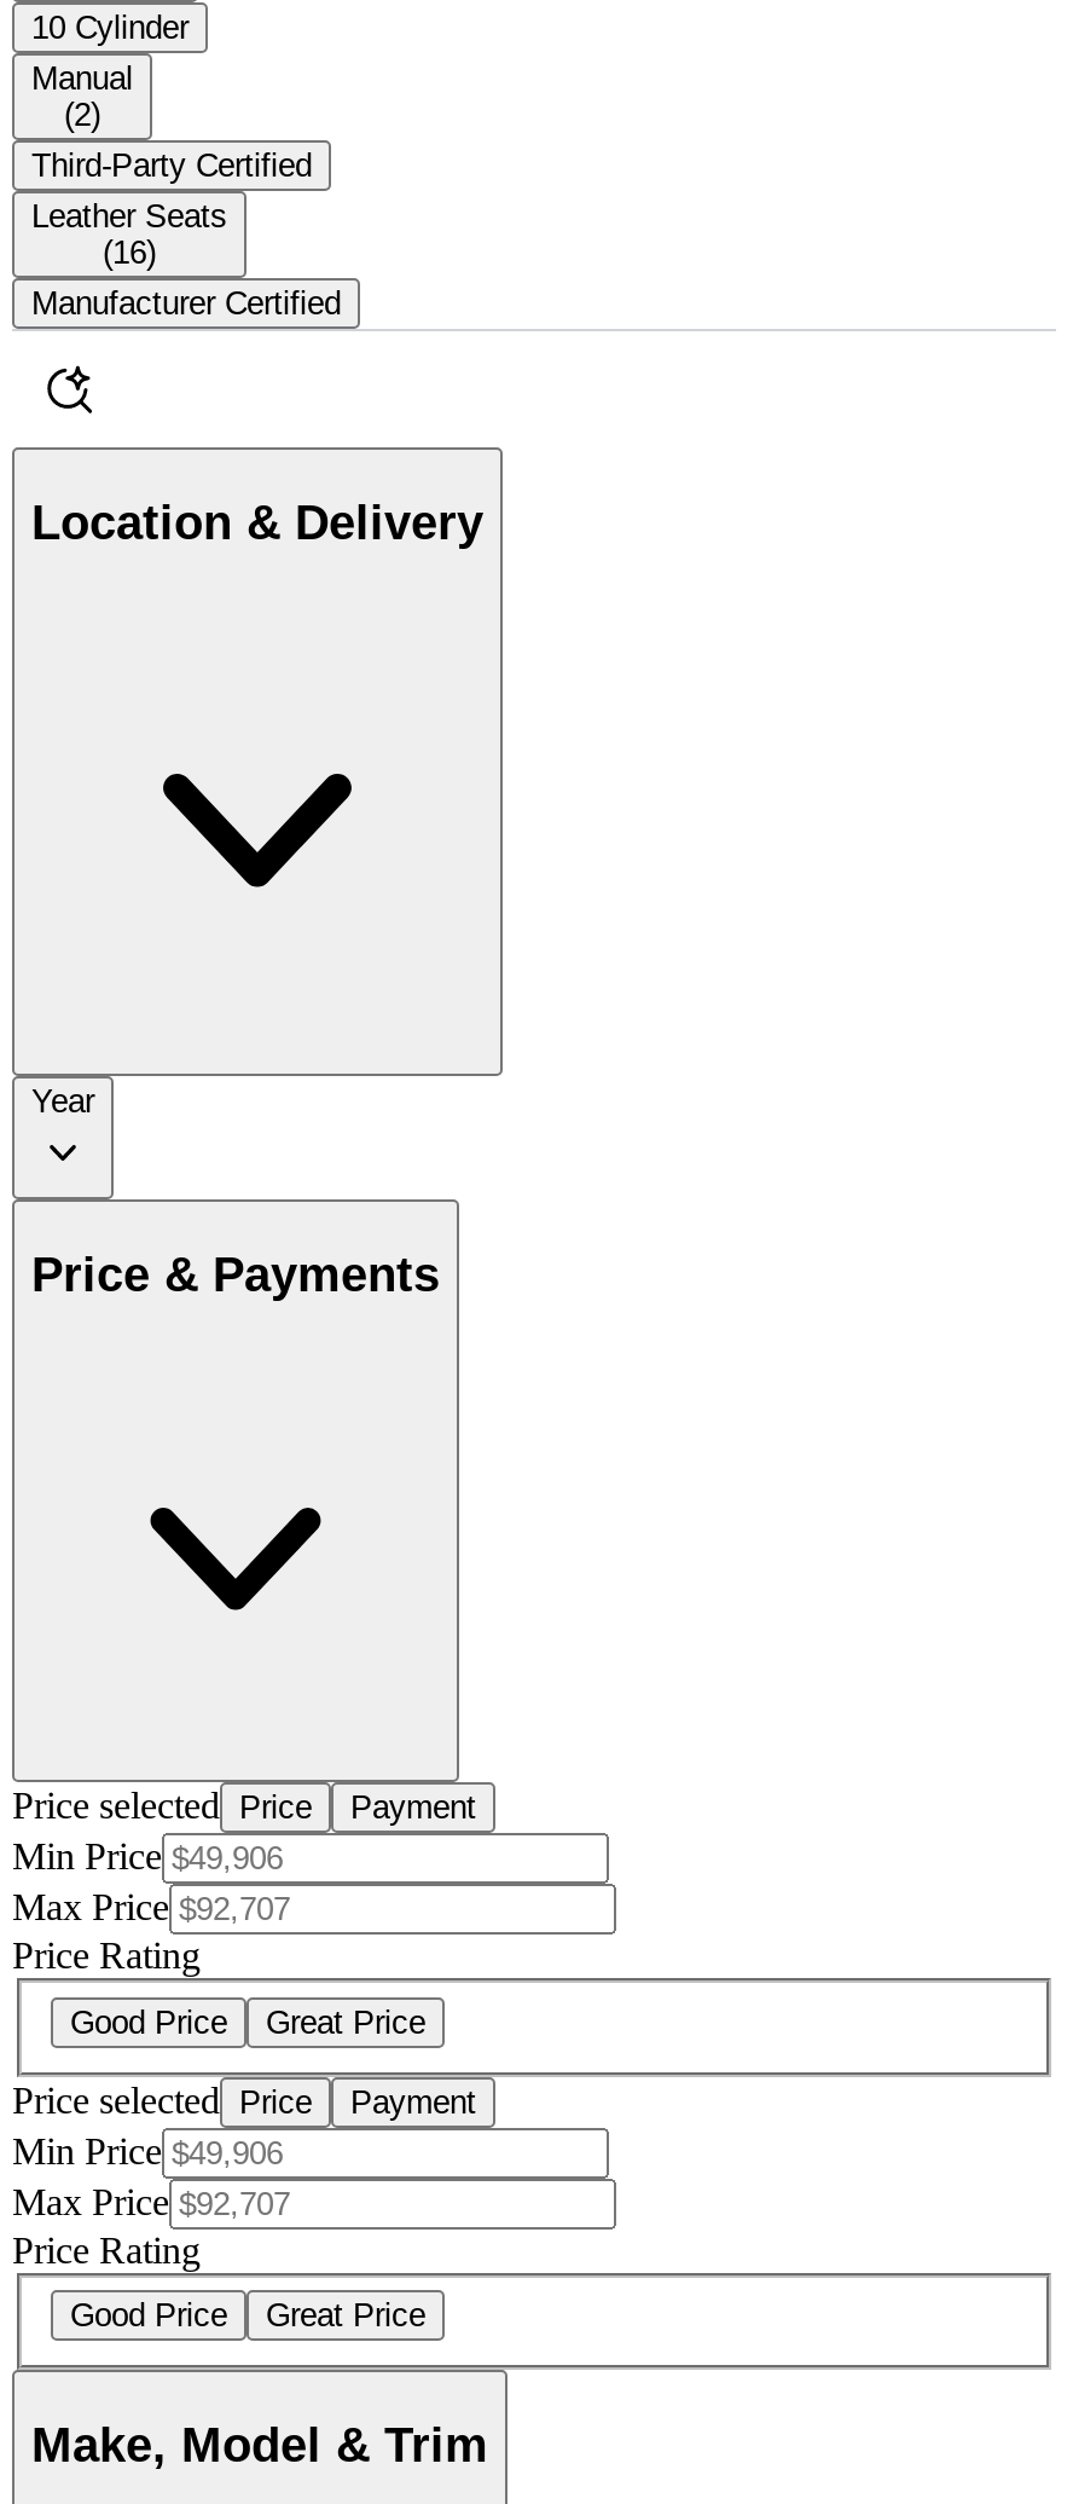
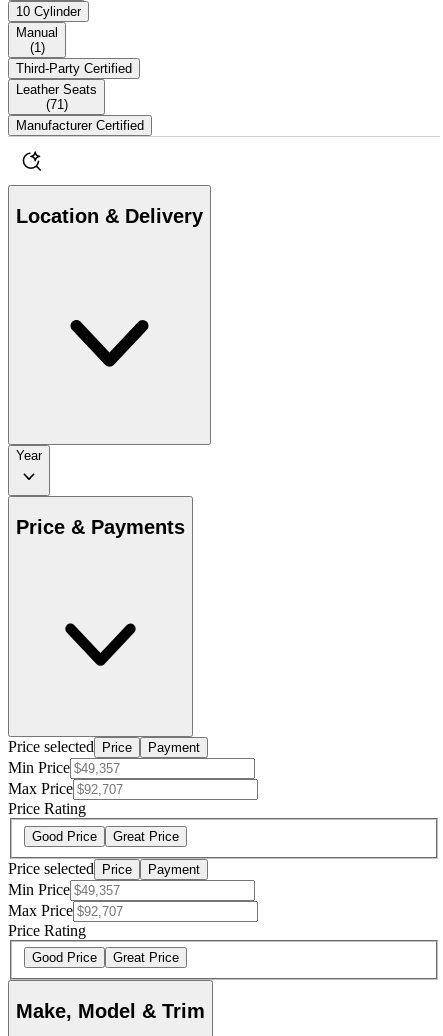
[64,96,100,133] (2) -> [29,40,44,55] (1)
[103,234,156,271] (16) -> [45,97,67,112] (71)

